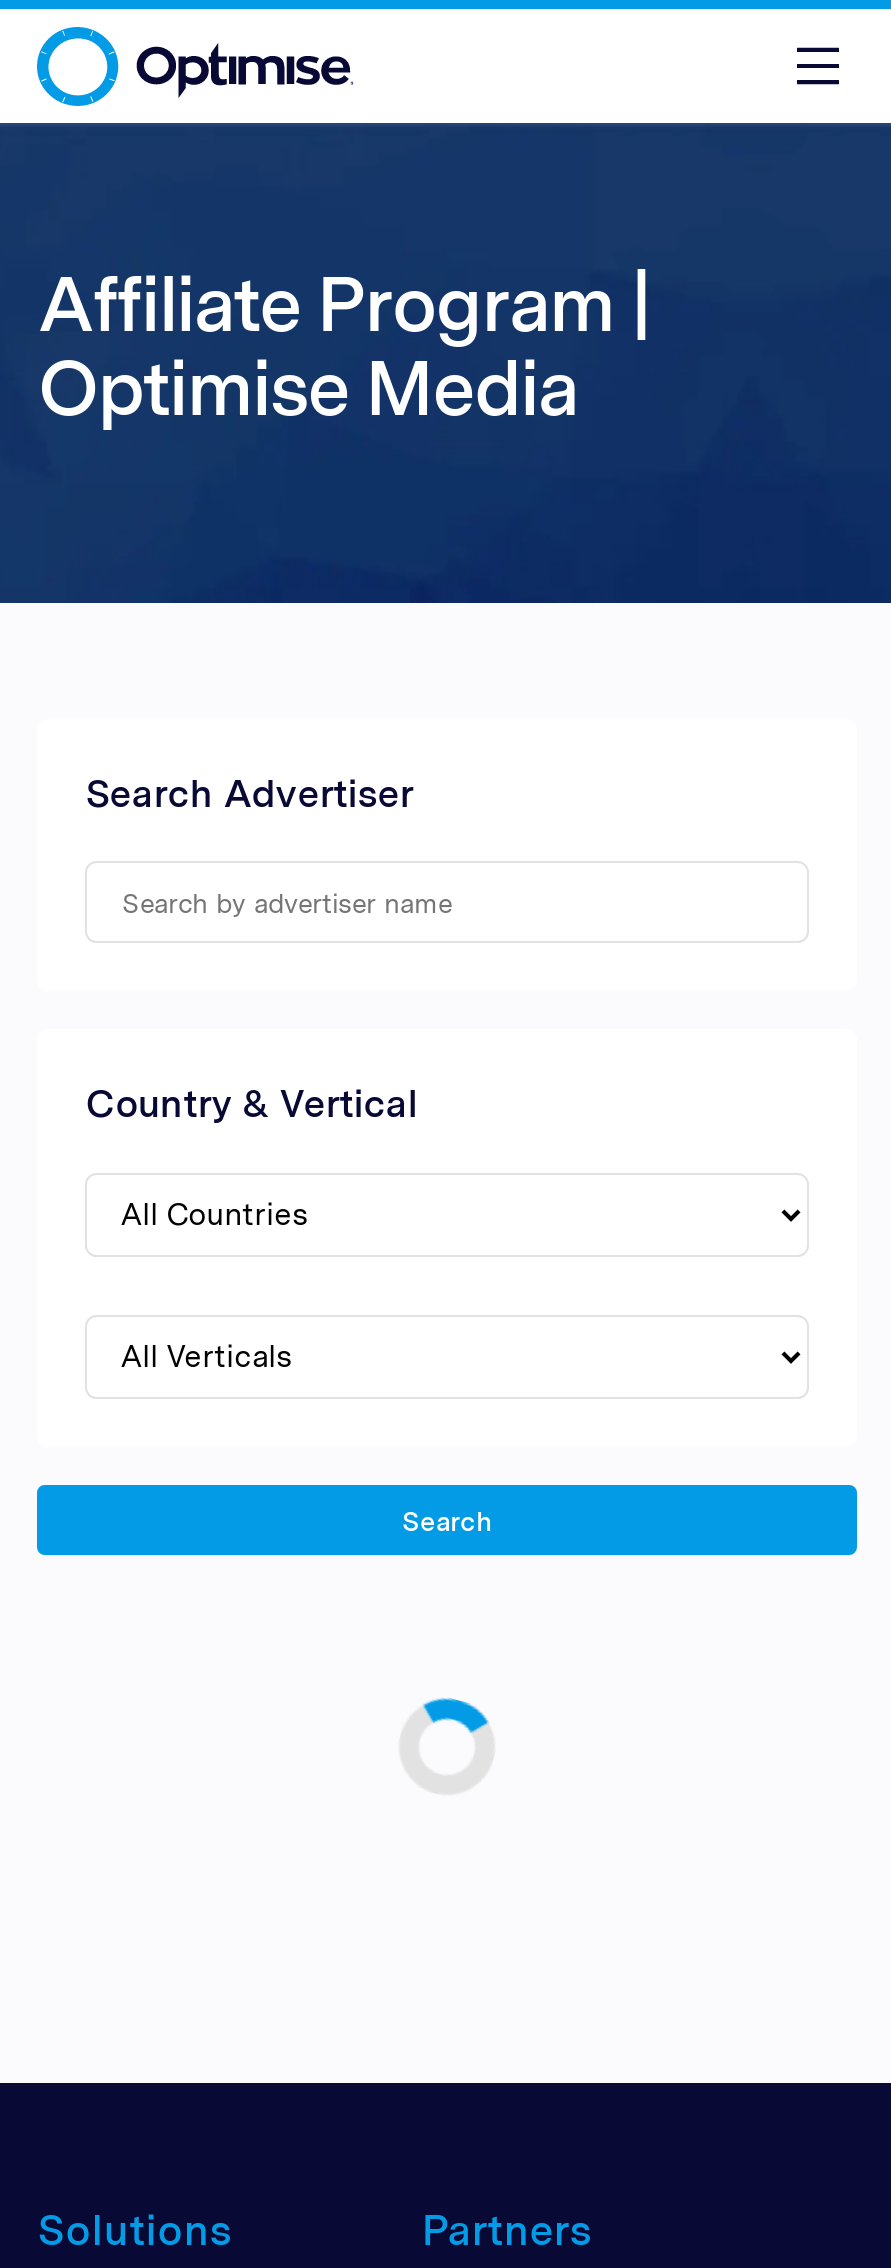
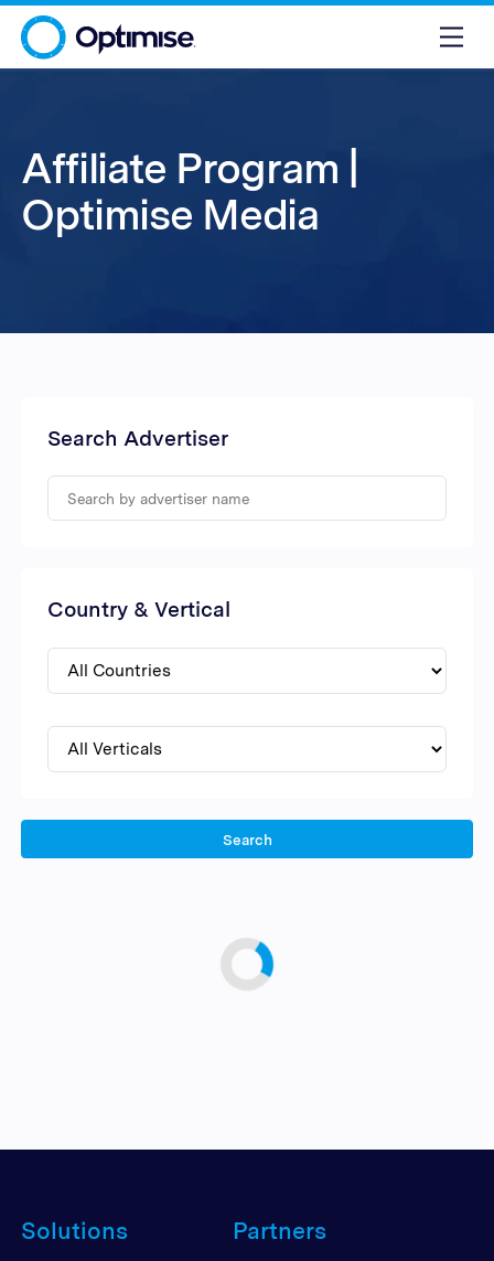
[423,1697,495,1769] [image] -> [235,938,275,977] [image]

